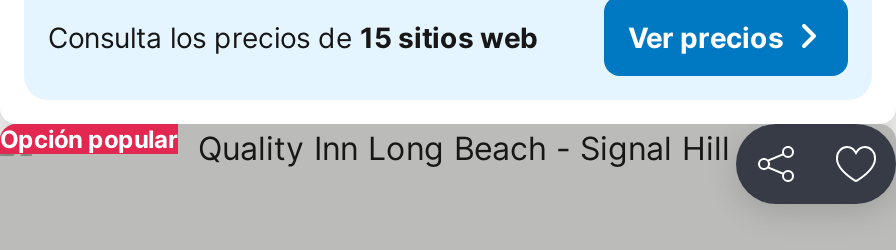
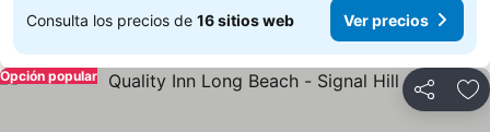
[48,19,538,53] Consulta los precios de 15 sitios web -> [26,10,294,29] Consulta los precios de 16 sitios web

